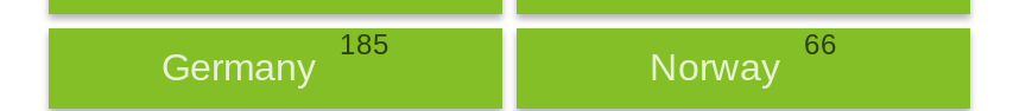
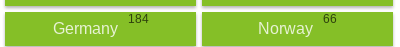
[340,28,390,61] 185 -> [127,12,148,26] 184

